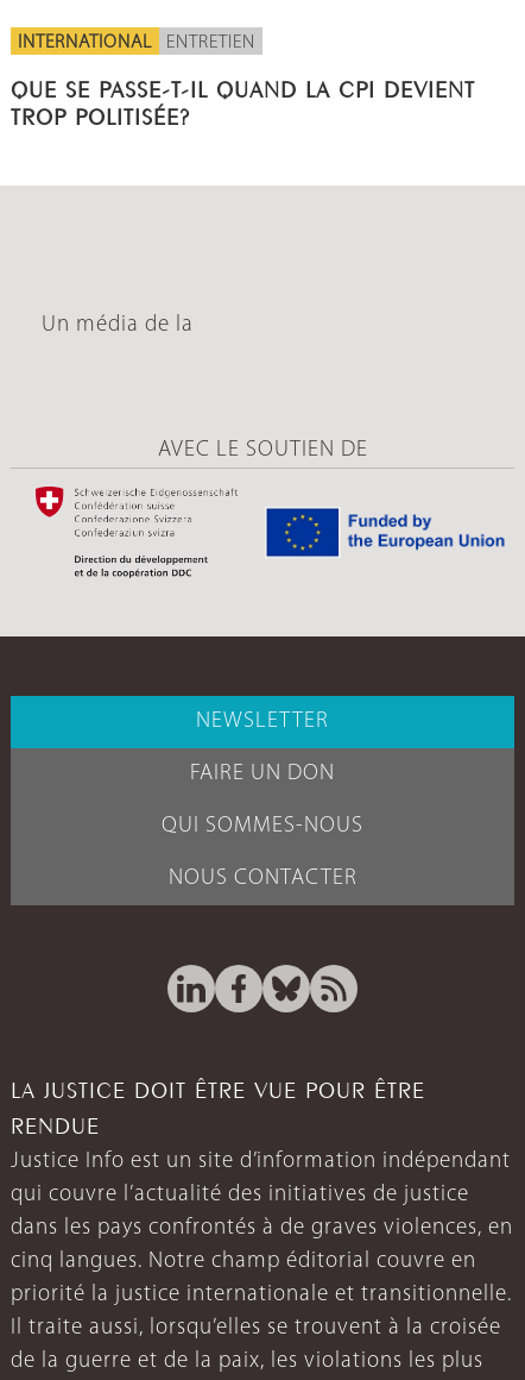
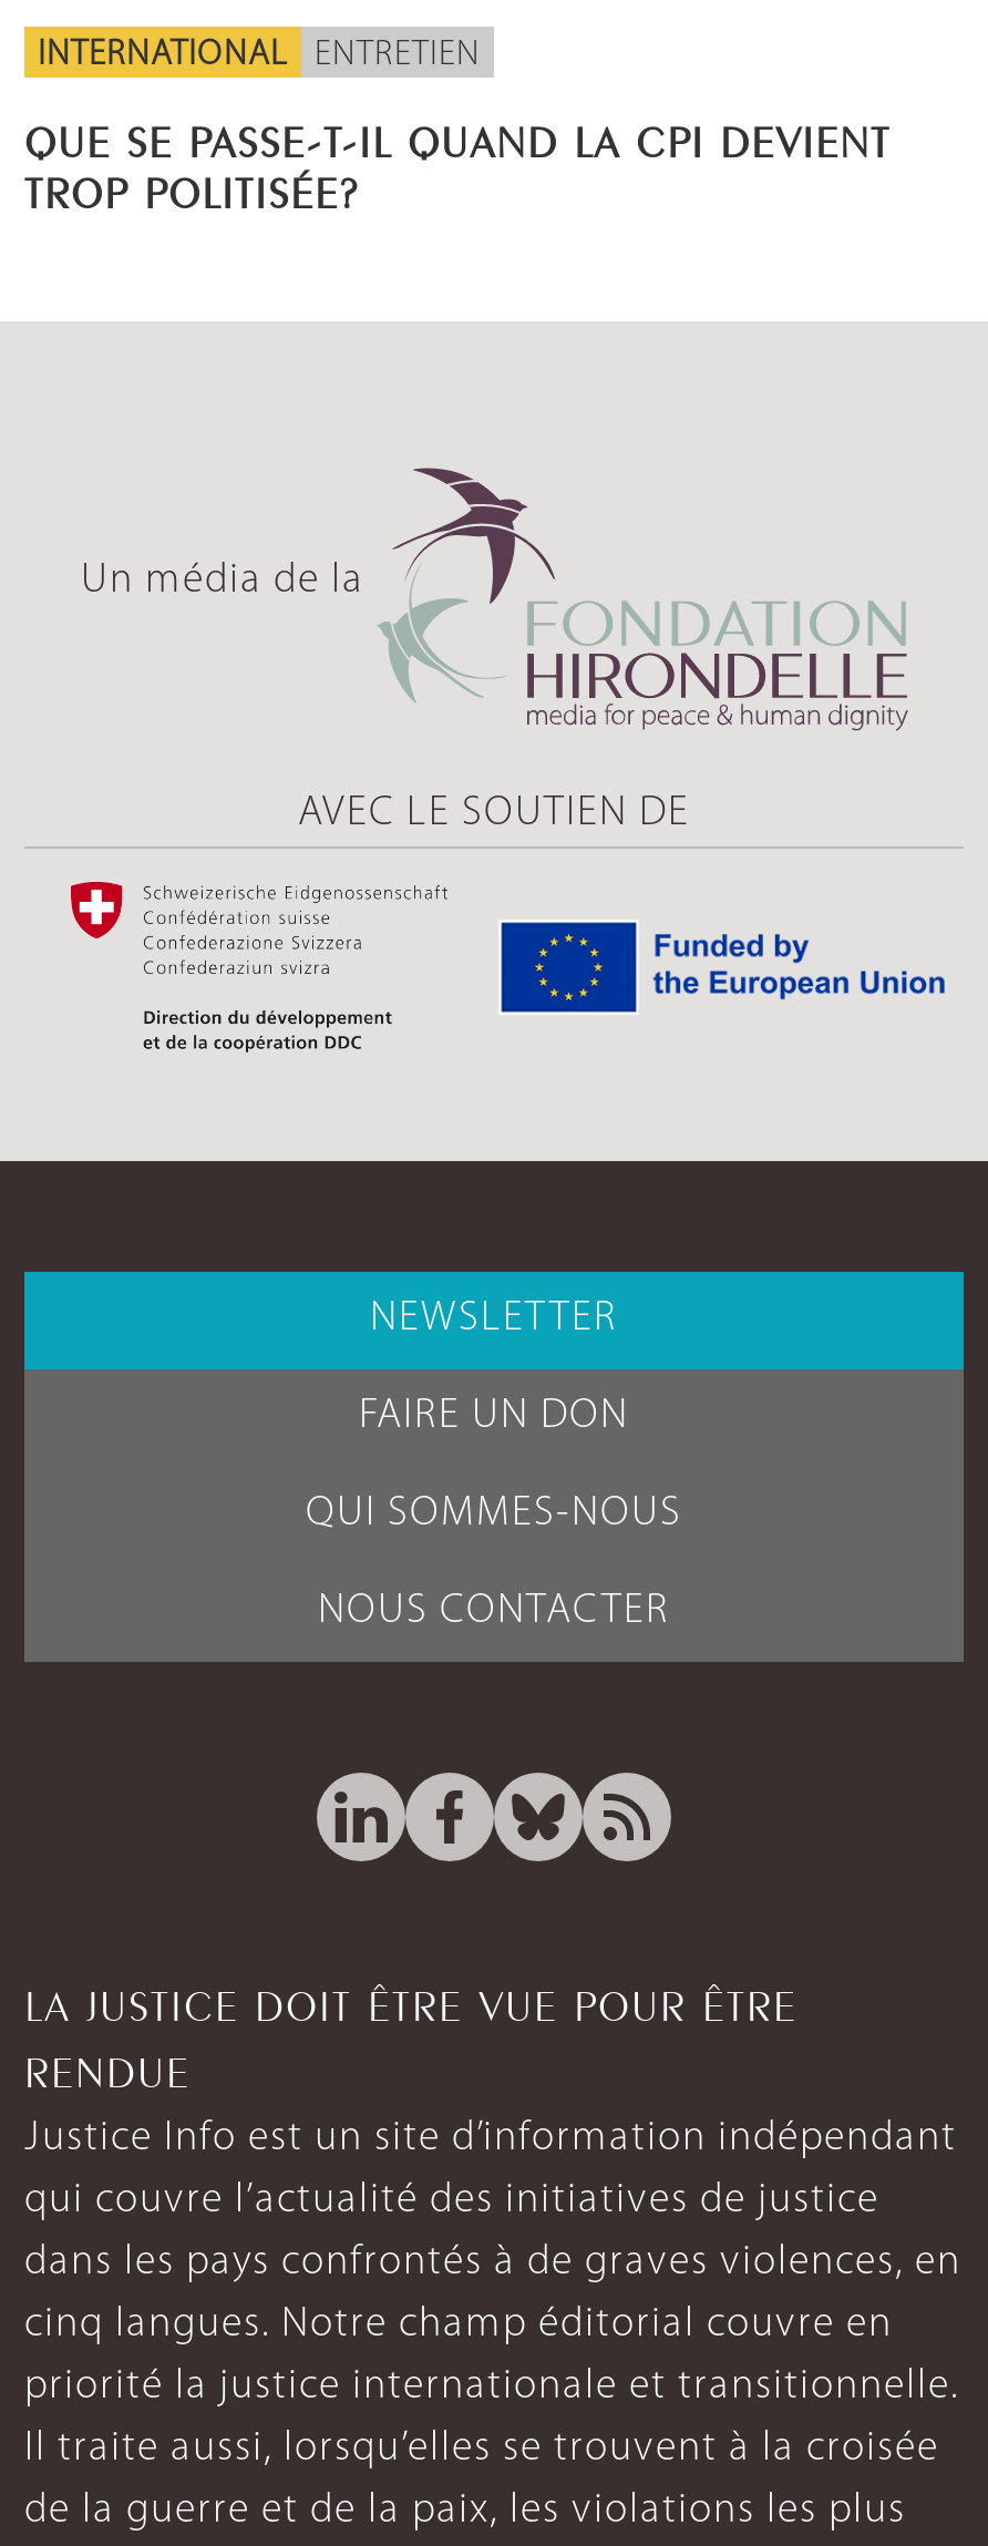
none -> [379,465,908,731] [image]

